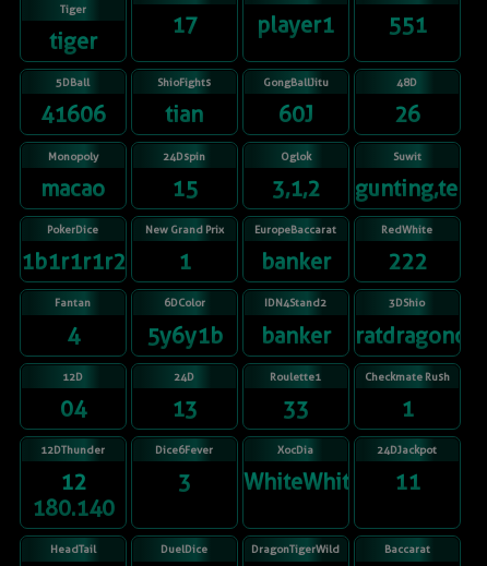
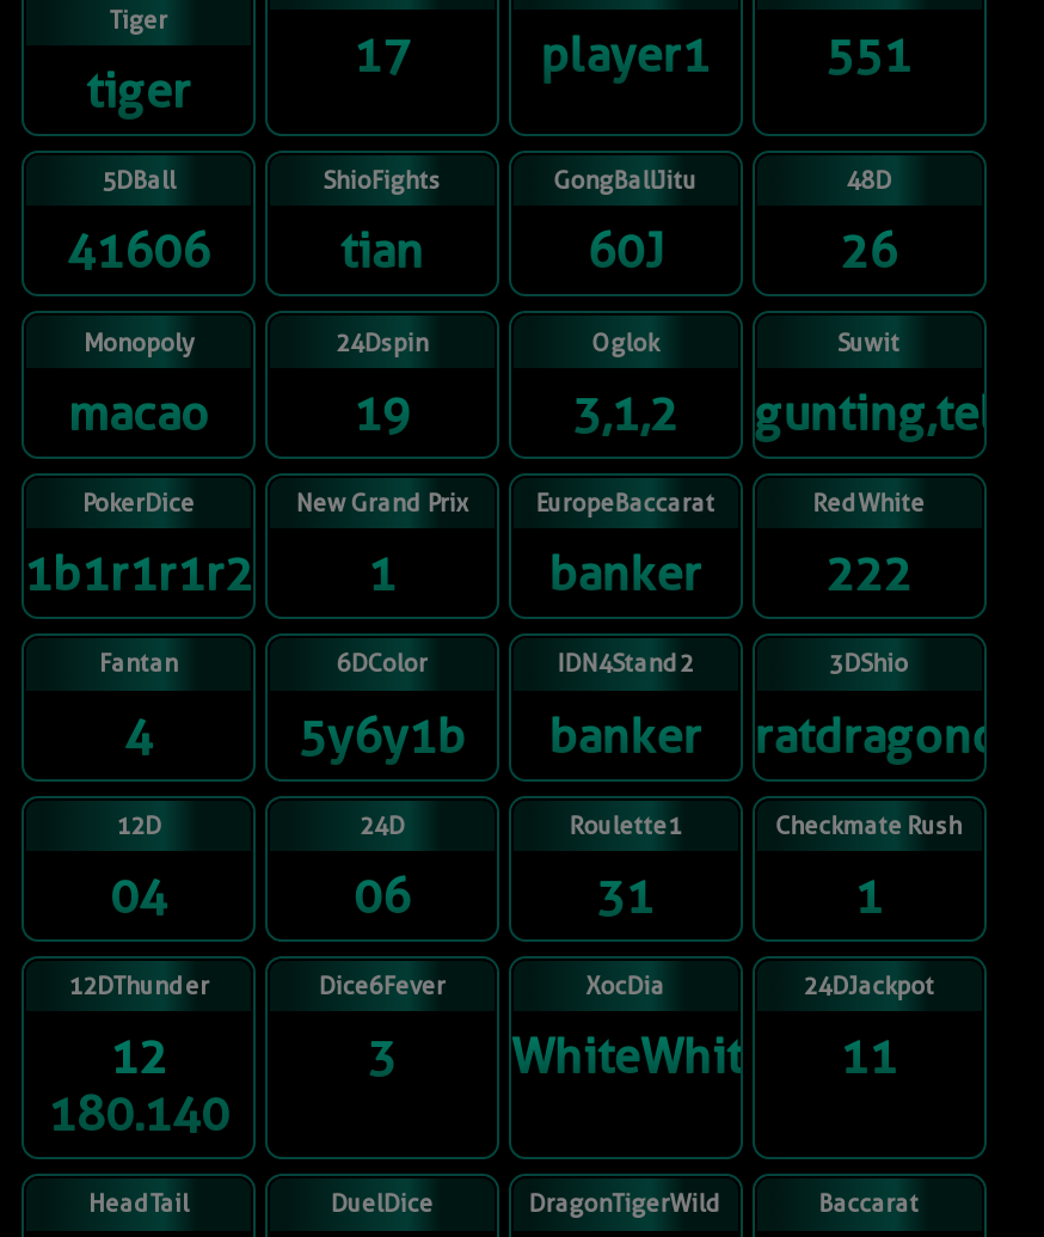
[171,175,198,202] 15 -> [353,384,411,442] 19
[171,396,198,422] 13 -> [353,867,411,925] 06
[283,396,309,422] 33 -> [597,867,654,925] 31

